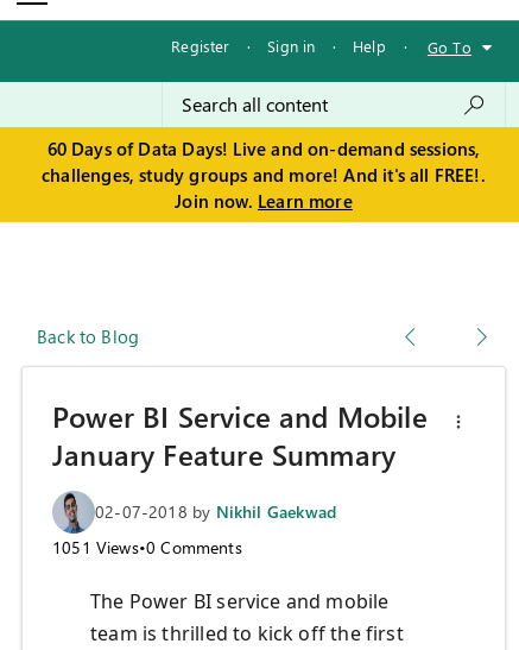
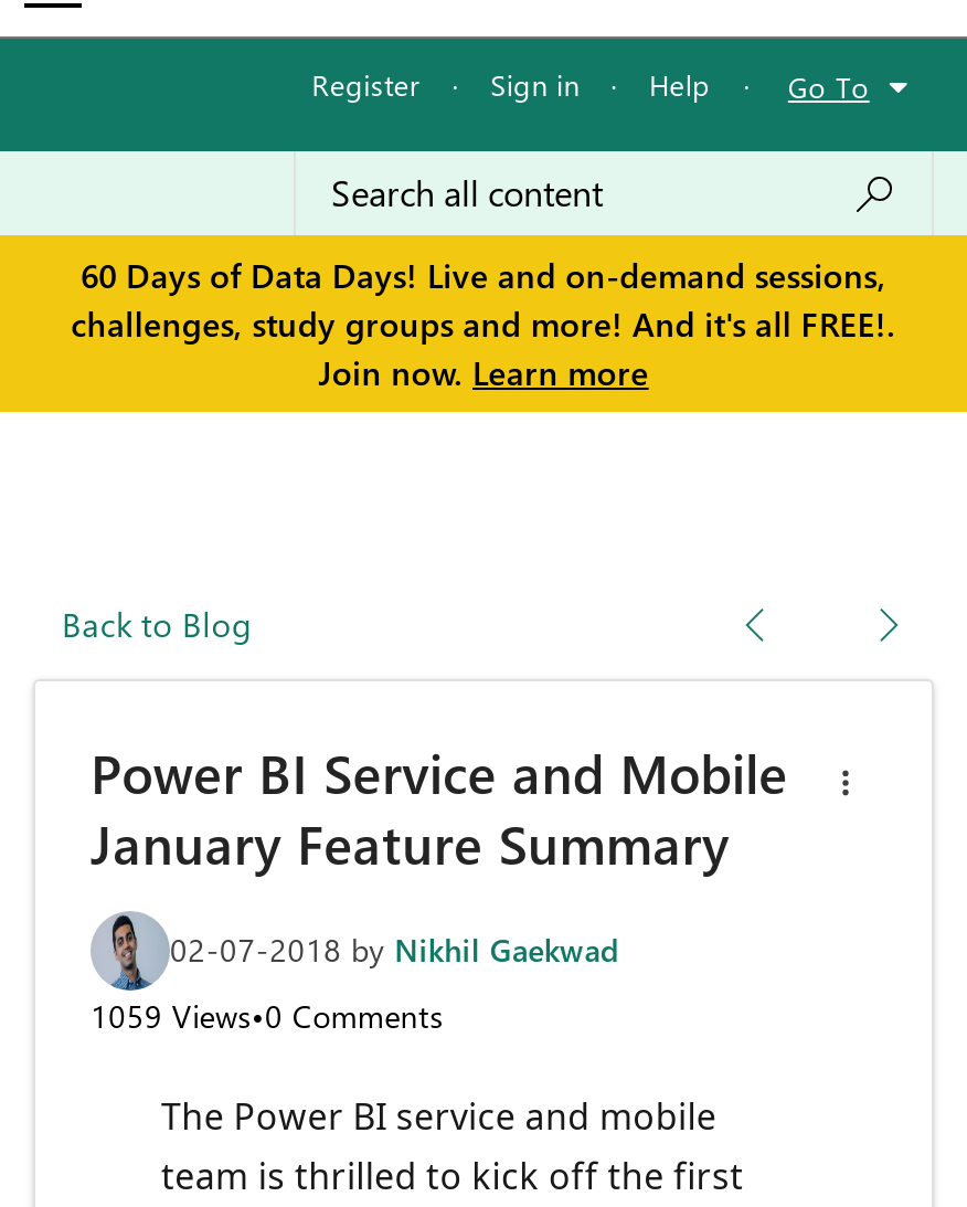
[52,536,242,559] 1051 Views•0 Comments -> [91,996,443,1038] 1059 Views•0 Comments

